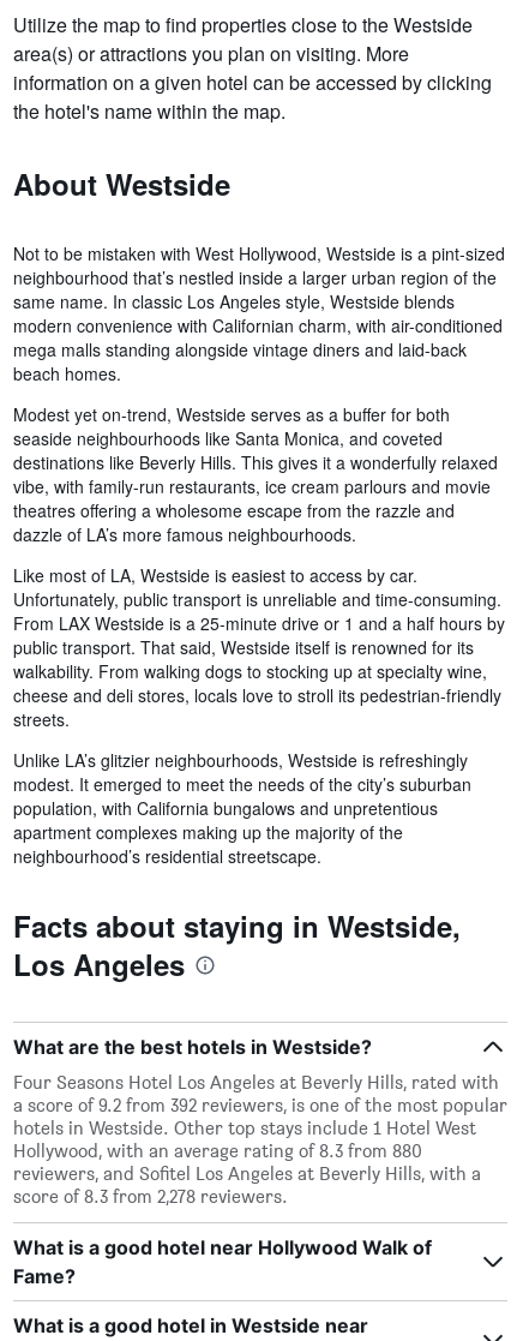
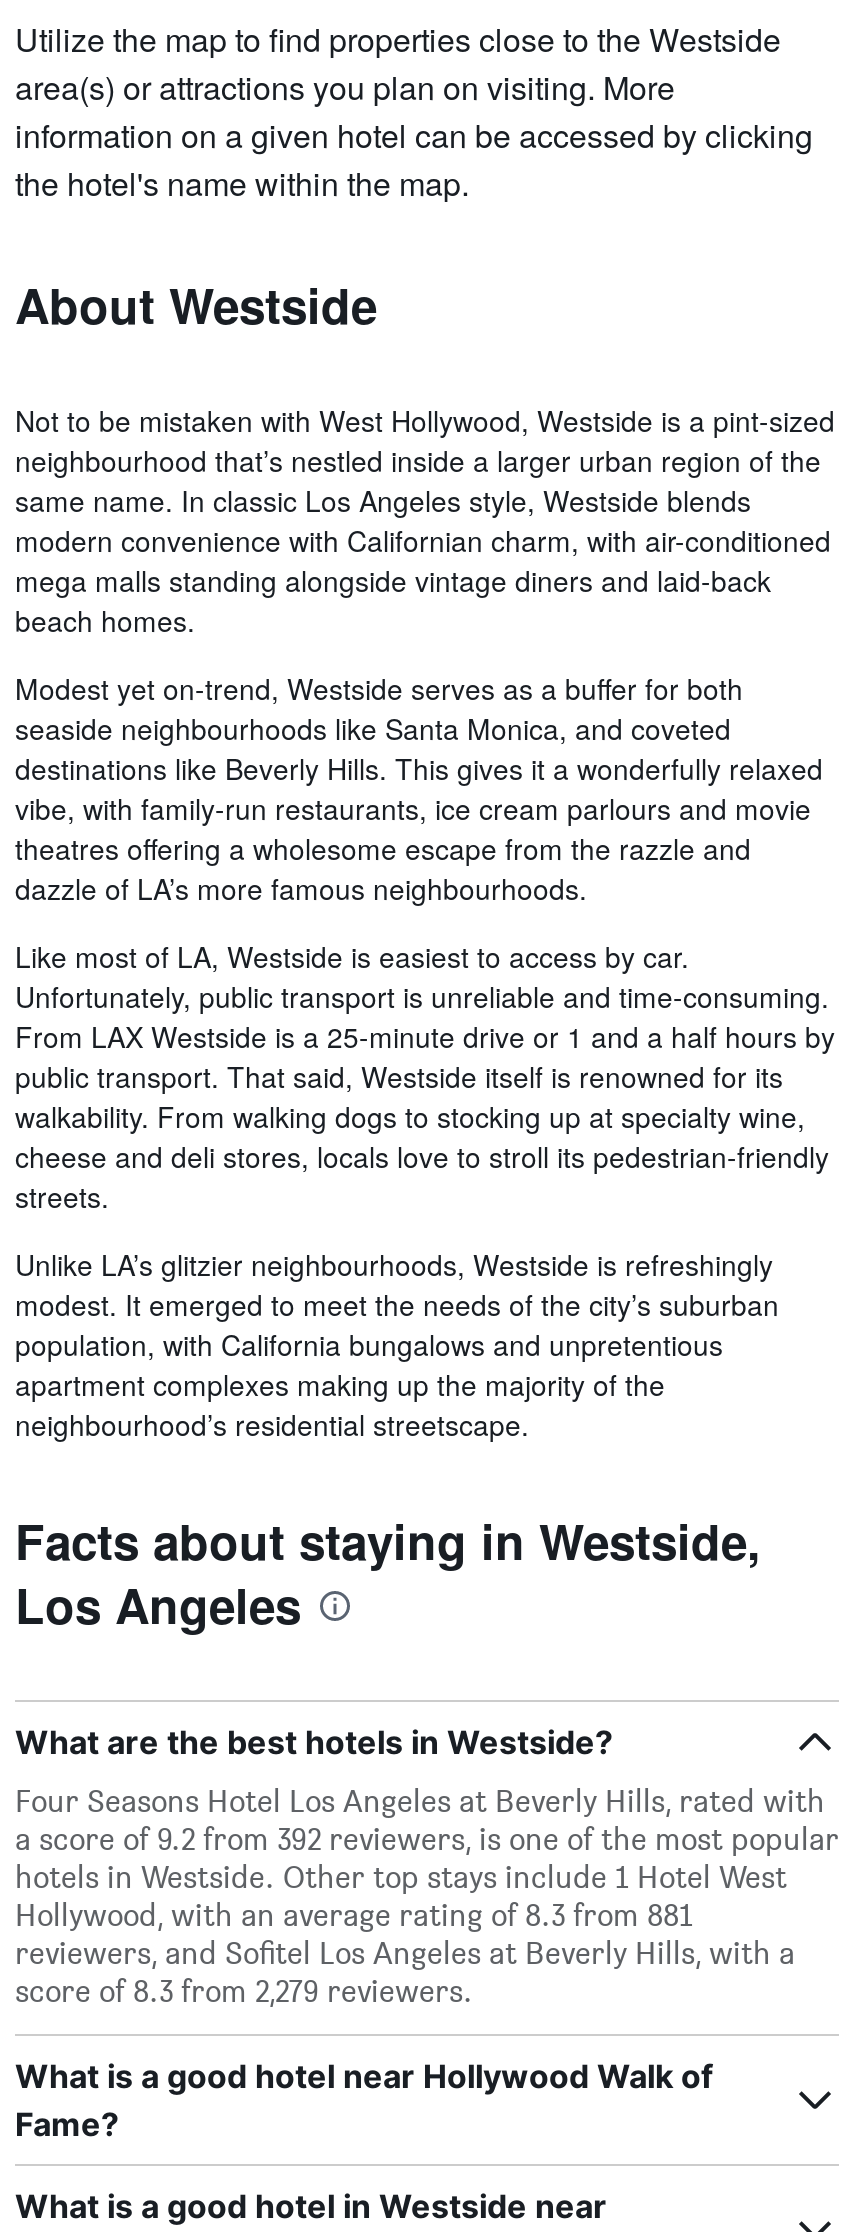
[13,1140,422,1162] Hollywood, with an average rating of 8.3 from 880 -> [15,1896,693,1934] Hollywood, with an average rating of 8.3 from 881
[13,1185,288,1208] score of 8.3 from 2,278 reviewers. -> [15,1972,473,2010] score of 8.3 from 2,279 reviewers.

